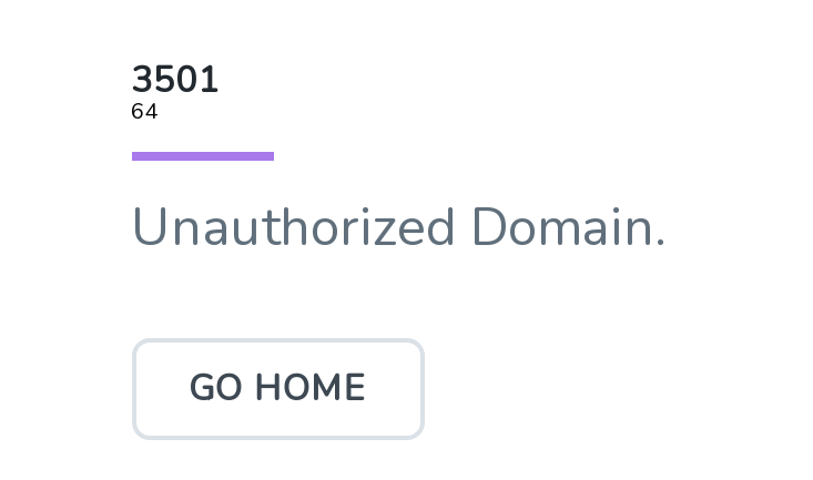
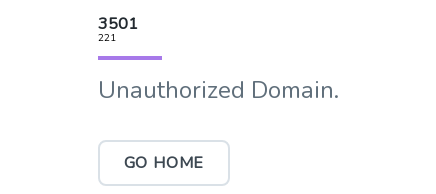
[131,96,157,127] 64 -> [97,31,115,45] 221

